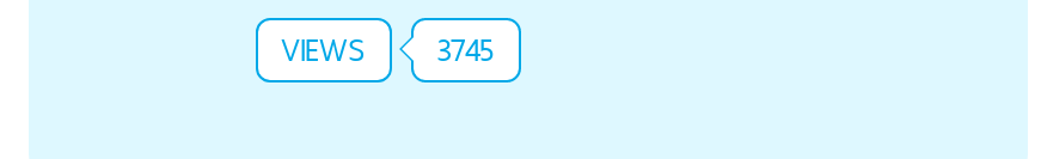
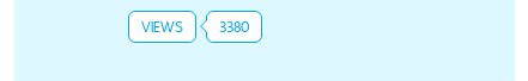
[281,22,494,74] VIEWS 3745 -> [141,13,249,39] VIEWS 3380

